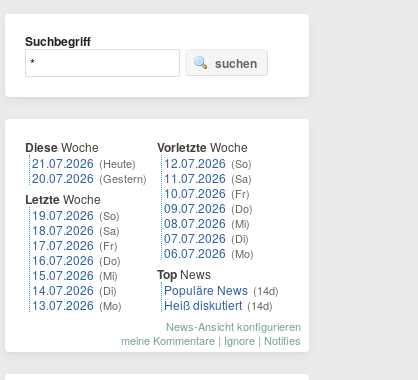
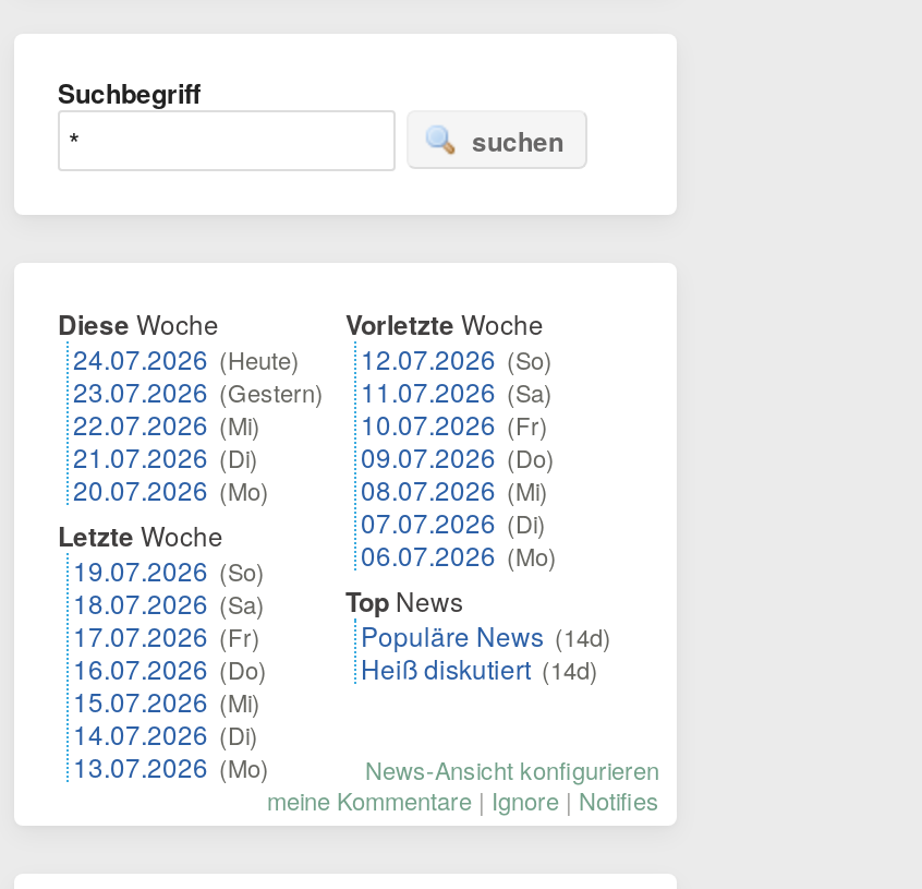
[32,154,147,186] 21.07.2026 (Heute) | 20.07.2026 (Gestern) -> [73,339,324,507] 24.07.2026 (Heute) | 23.07.2026 (Gestern) | 22.07.2026 (Mi) | 21.07.2026 (Di) | 20.07.2026 (Mo)
moved [25,190,122,313] -> [58,516,269,784]: Letzte Woche | 19.07.2026 (So) | 18.07.2026 (Sa) | 17.07.2026 (Fr) | 16.07.2026 (Do) | 15.07.2026 (Mi) | 14.07.2026 (Di) | 13.07.2026 (Mo)

